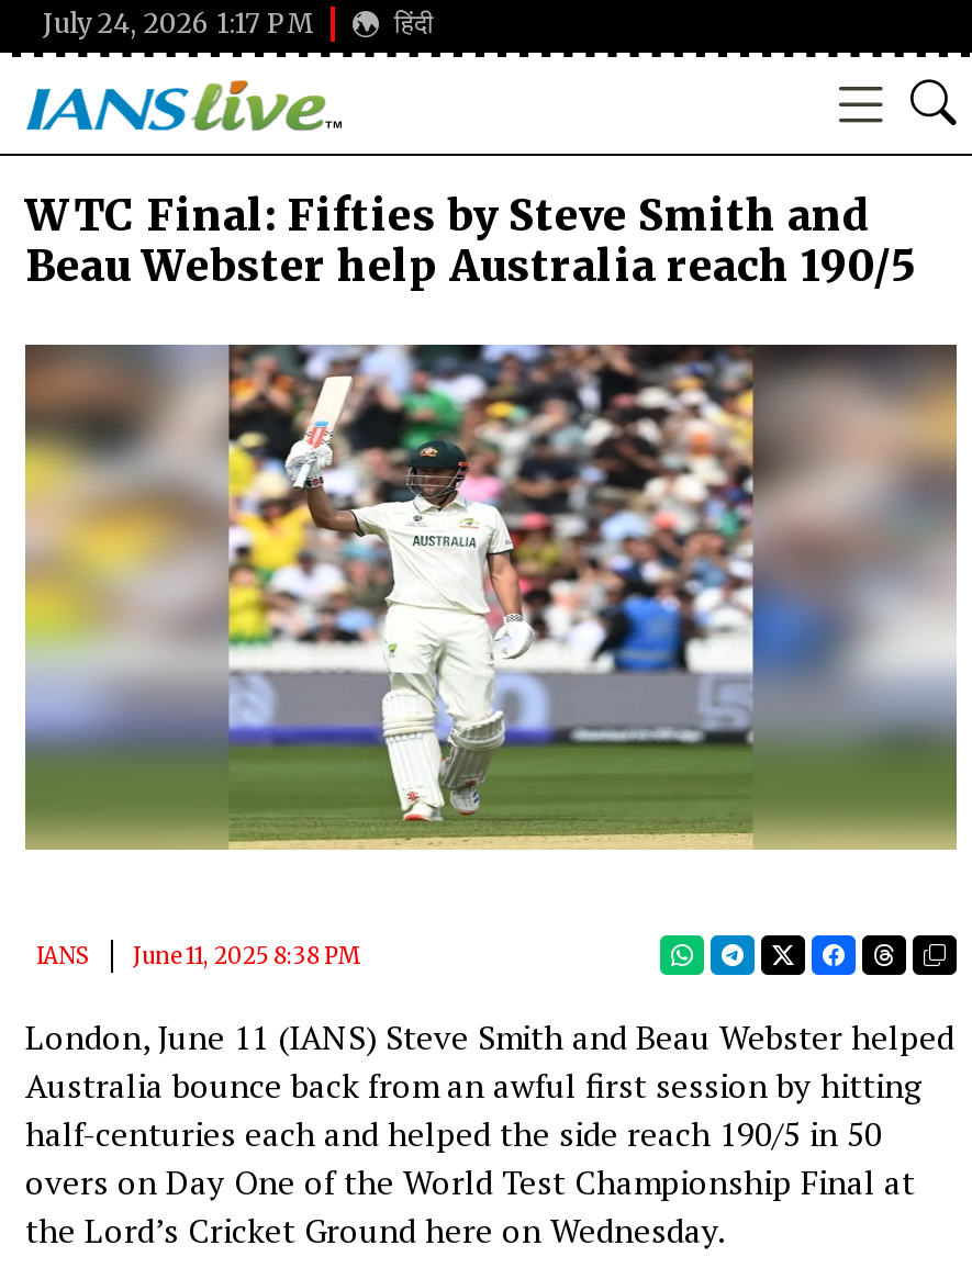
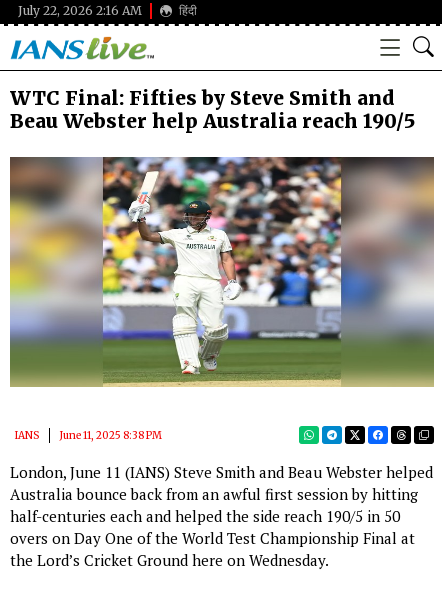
[43,7,313,40] July 24, 2026 1:17 PM -> [18,3,142,18] July 22, 2026 2:16 AM

